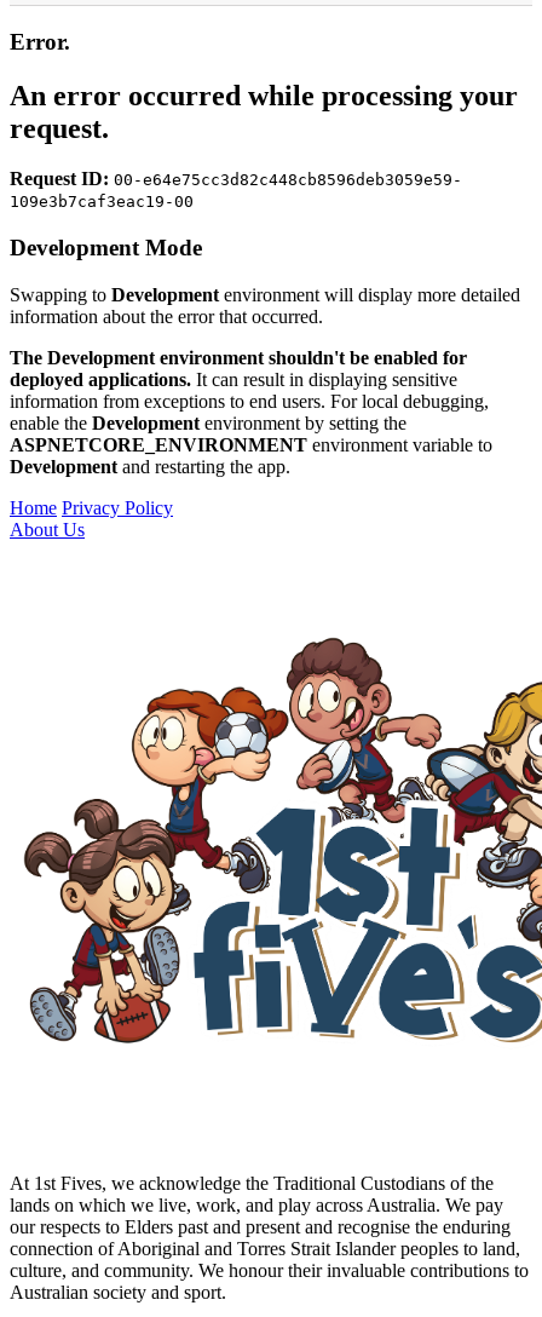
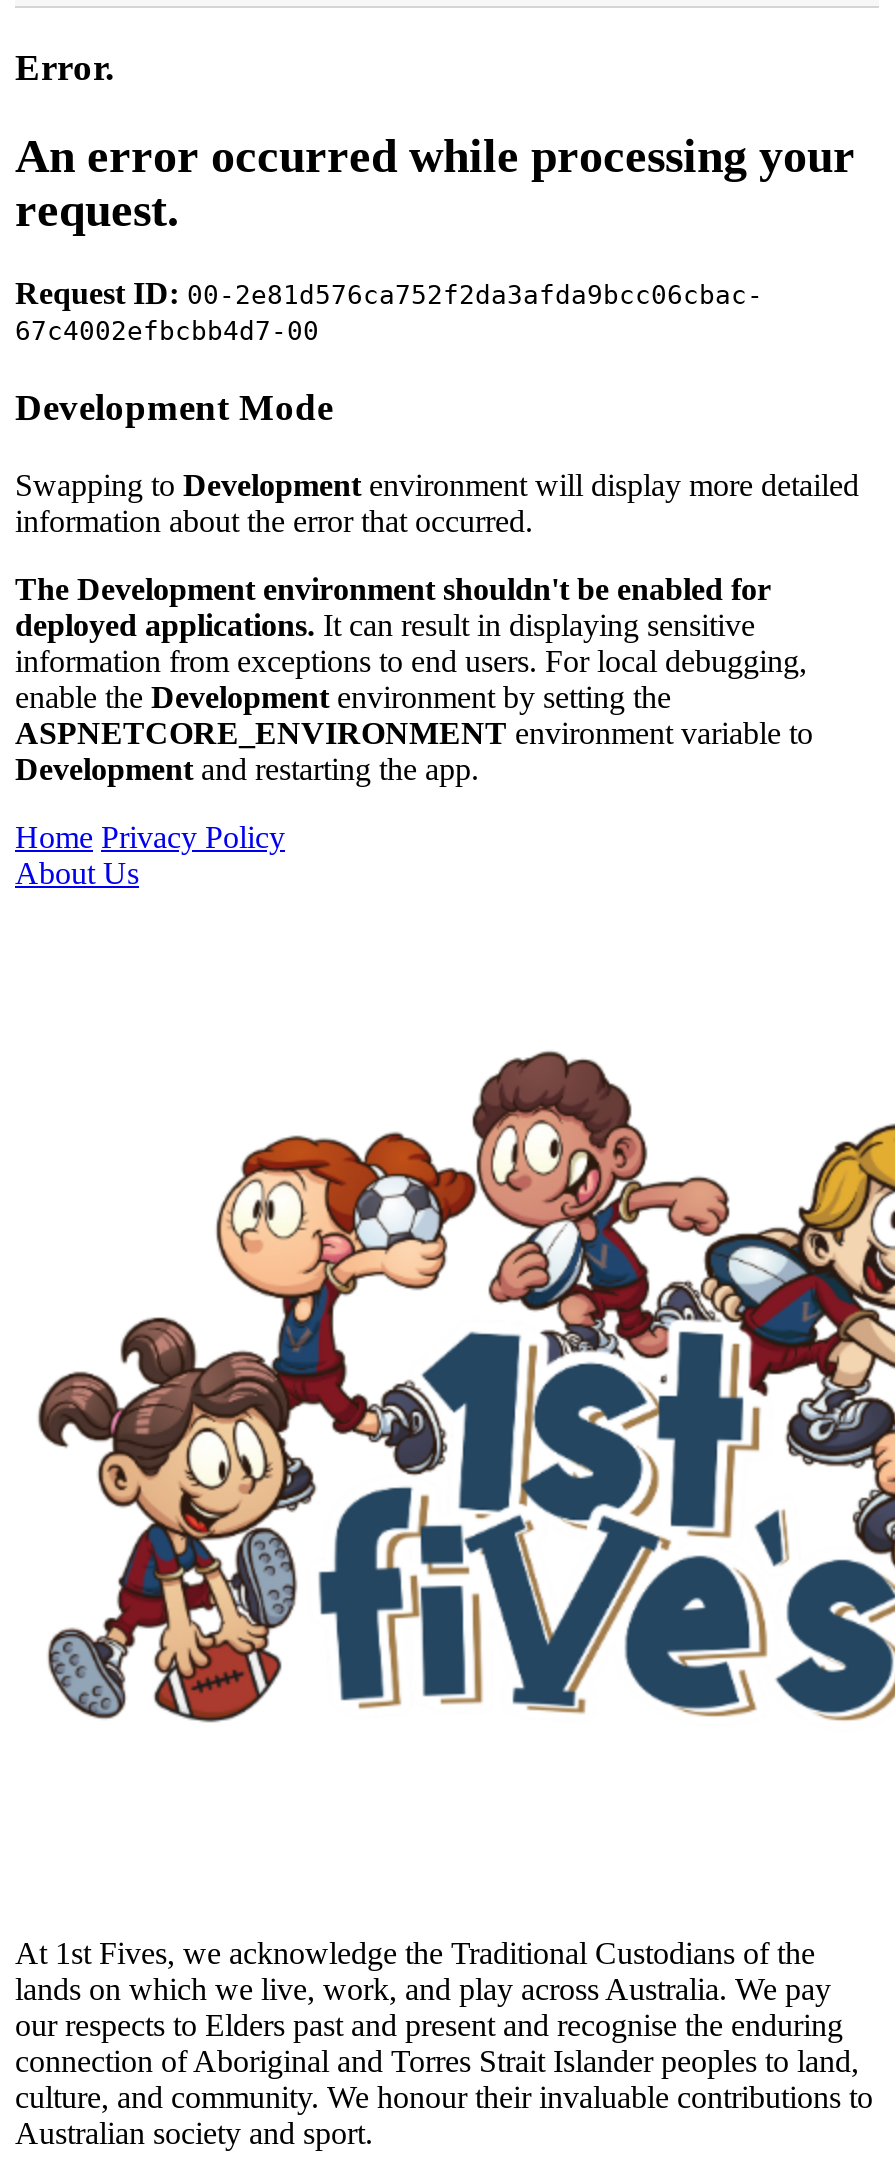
[10,169,462,211] Request ID: 00-e64e75cc3d82c448cb8596deb3059e59- | 109e3b7caf3eac19-00 -> [15,277,763,347] Request ID: 00-2e81d576ca752f2da3afda9bcc06cbac- | 67c4002efbcbb4d7-00

